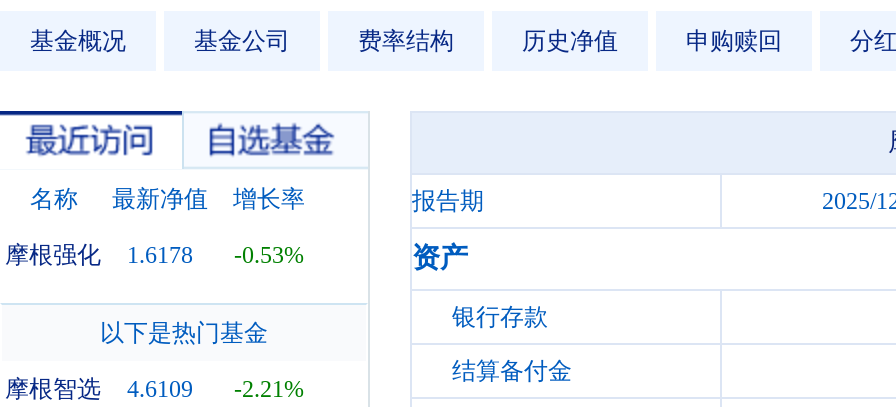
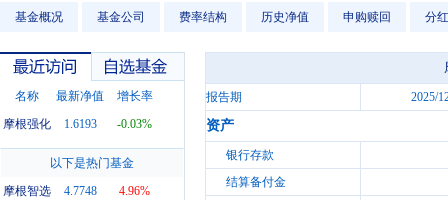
[127,241,193,269] 1.6178 -> [63,117,96,131] 1.6193
[234,241,304,269] -0.53% -> [117,117,152,131] -0.03%
[127,375,193,403] 4.6109 -> [63,184,96,198] 4.7748
[234,375,304,403] -2.21% -> [119,184,150,198] 4.96%

